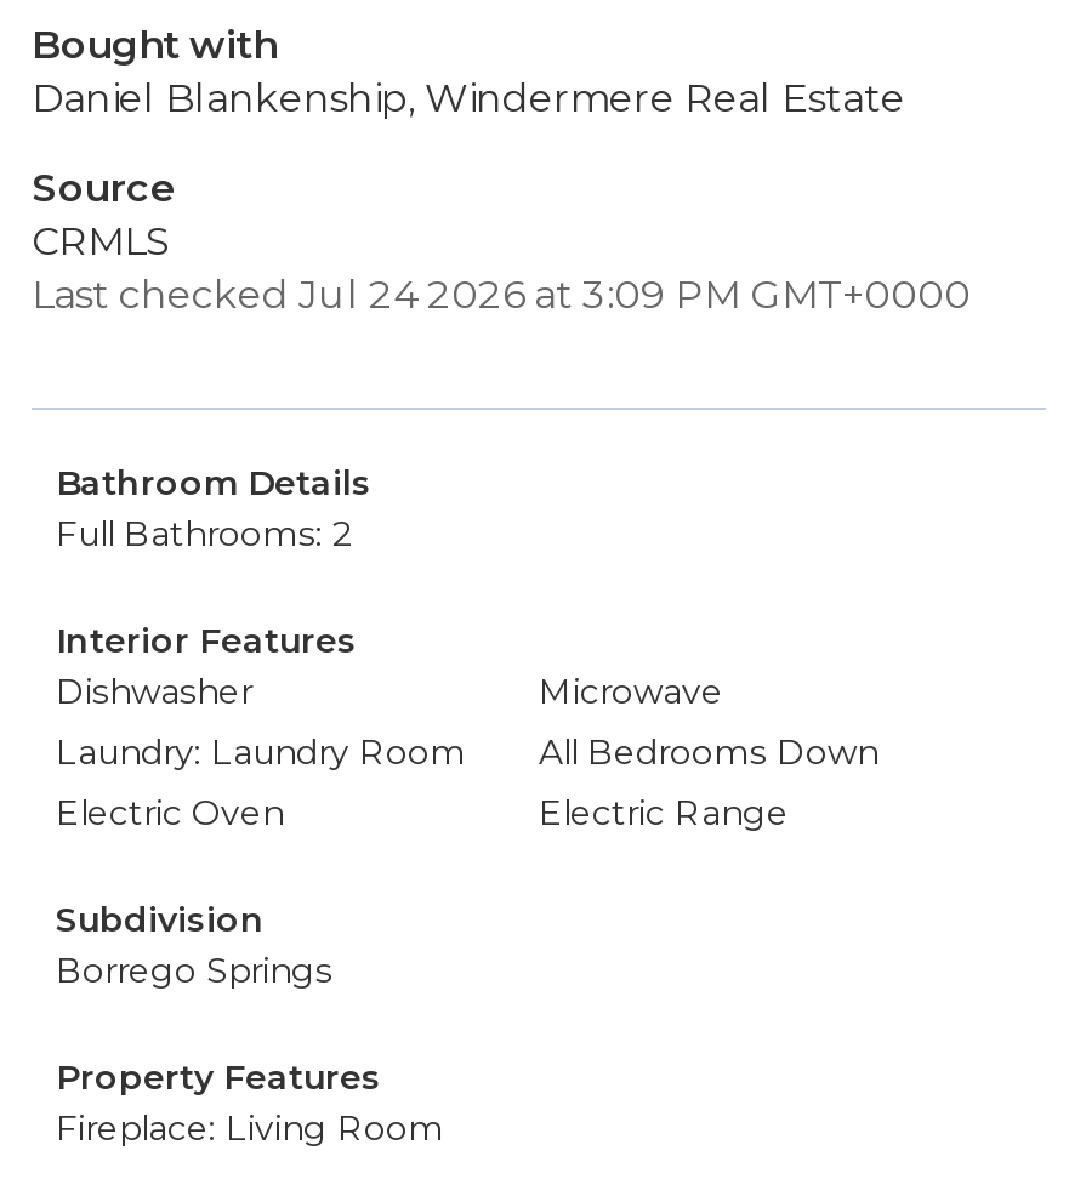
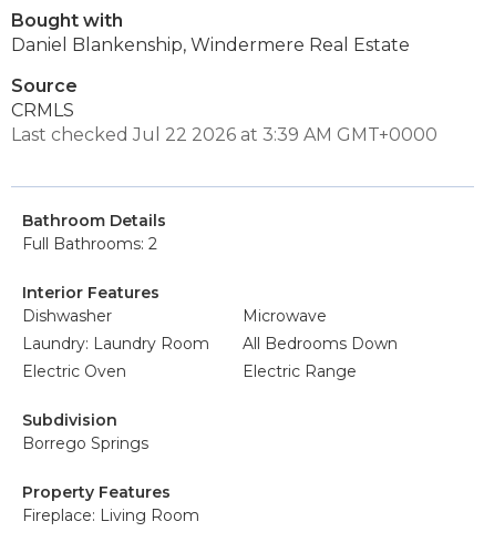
[32,272,971,318] Last checked Jul 24 2026 at 3:09 PM GMT+0000 -> [11,124,437,145] Last checked Jul 22 2026 at 3:39 AM GMT+0000

